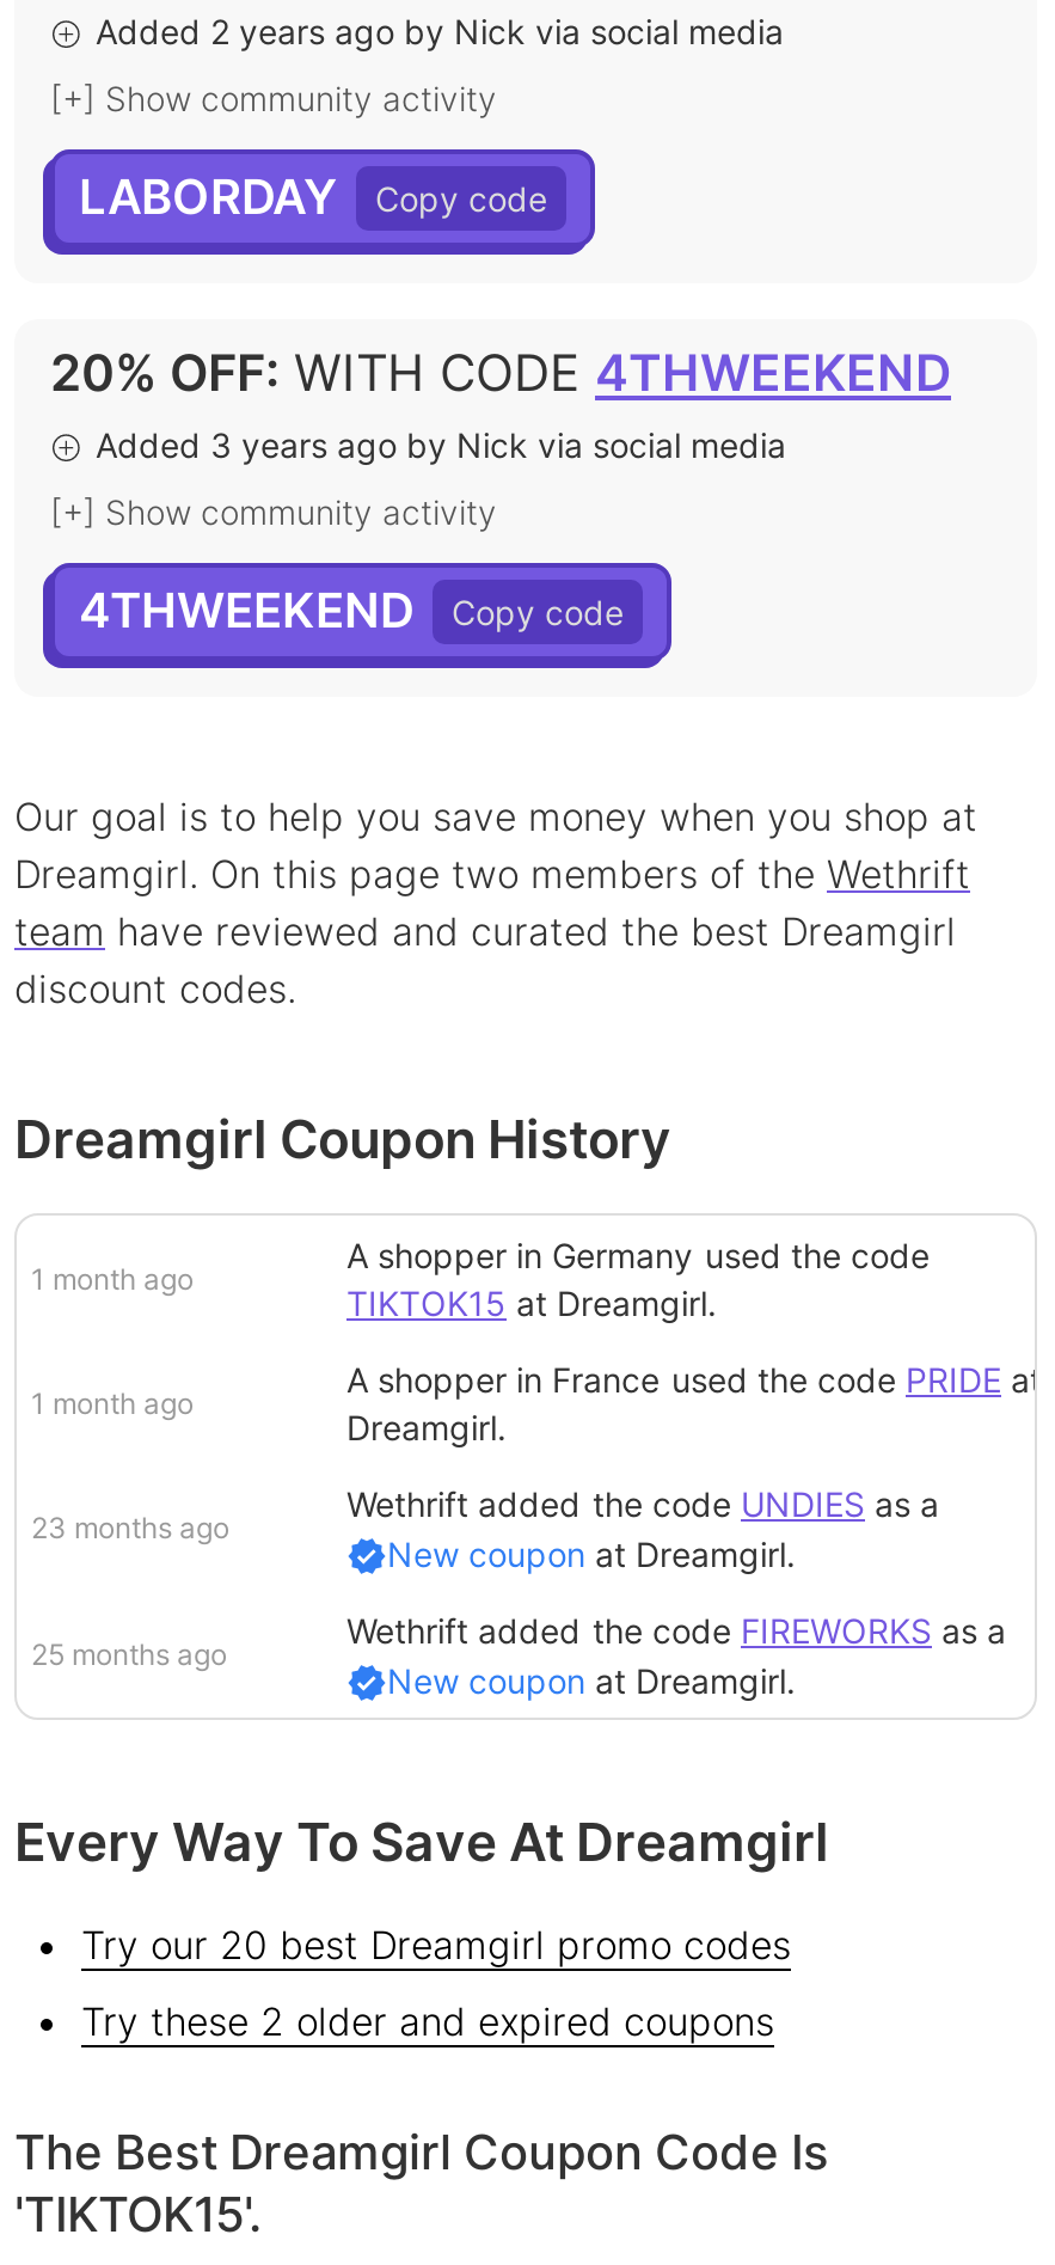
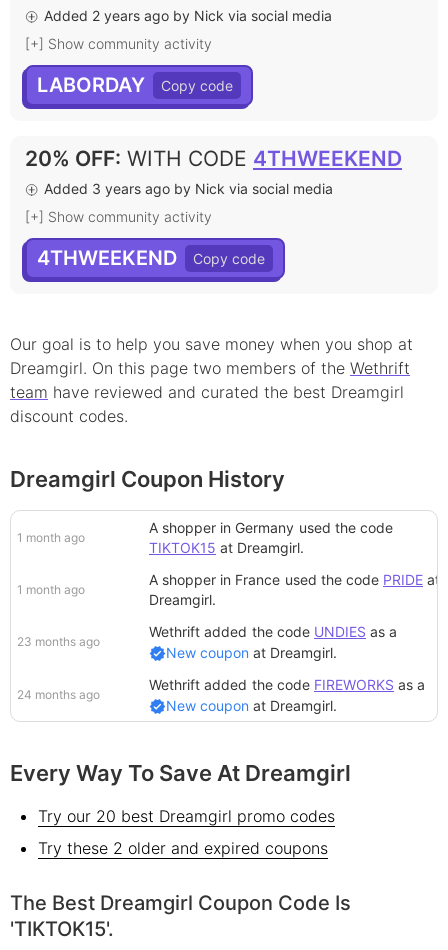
[31,1637,227,1673] 25 months ago -> [17,687,100,702] 24 months ago

